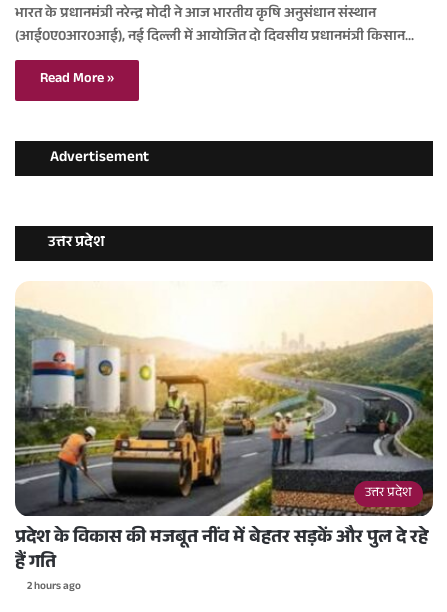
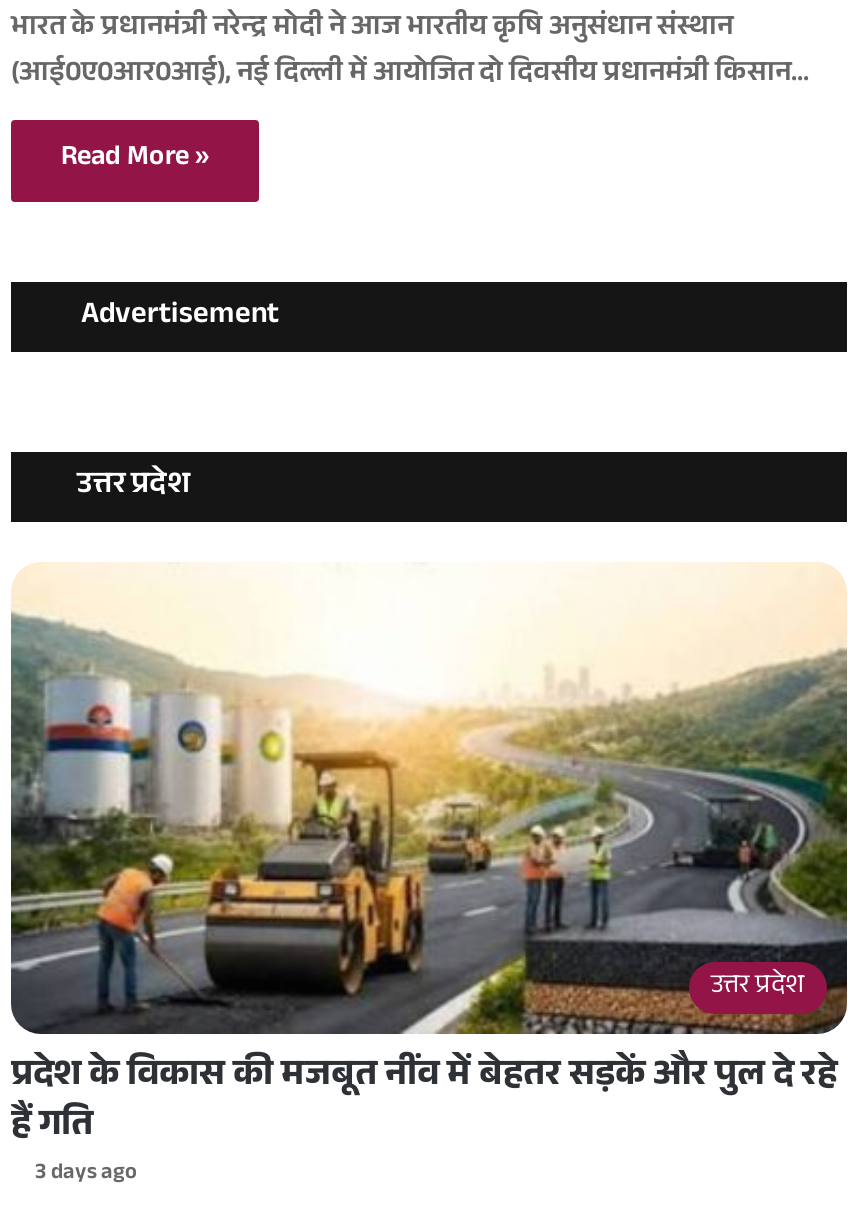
[27,578,81,597] 2 hours ago -> [35,1156,137,1194] 3 days ago

